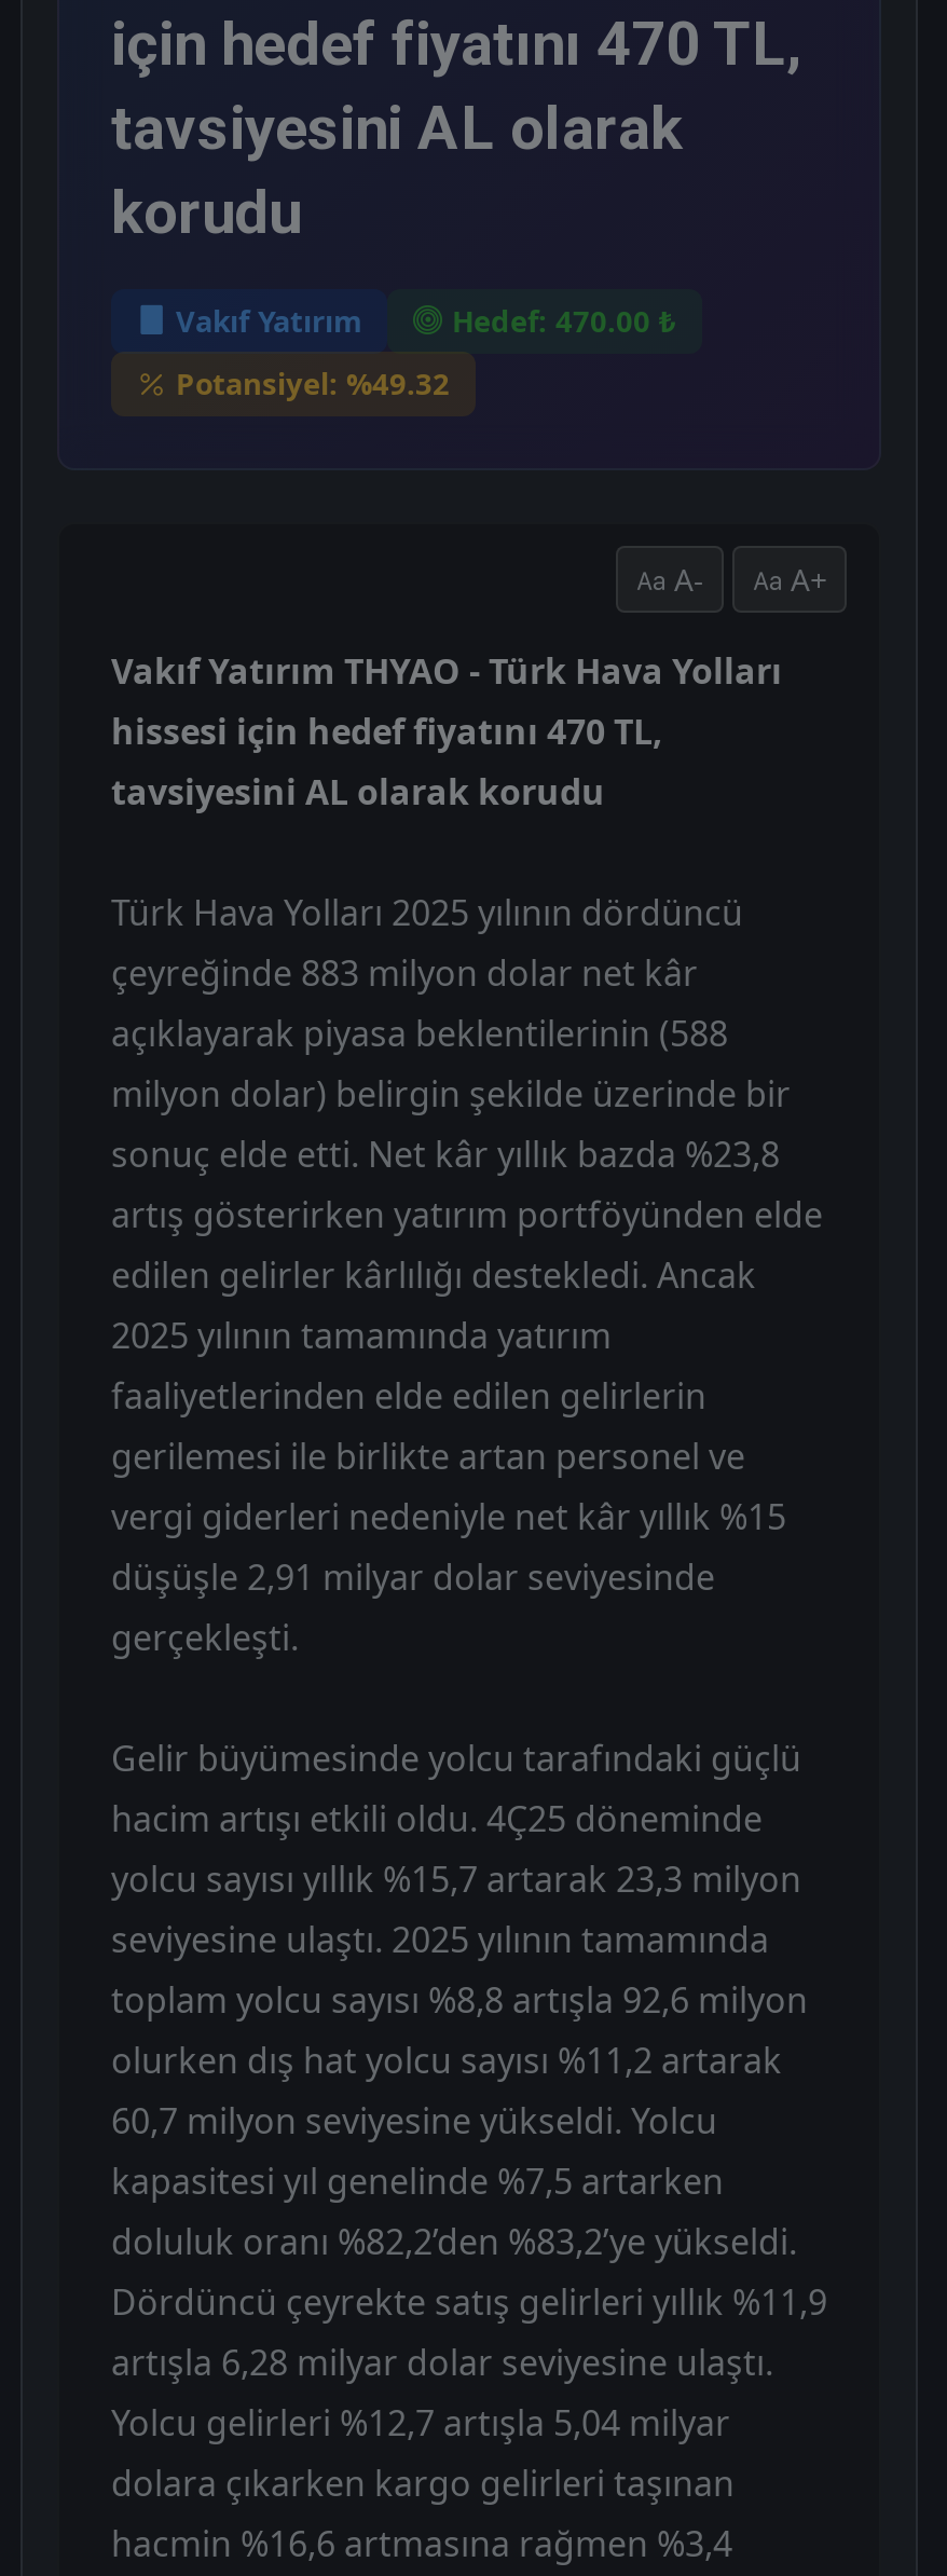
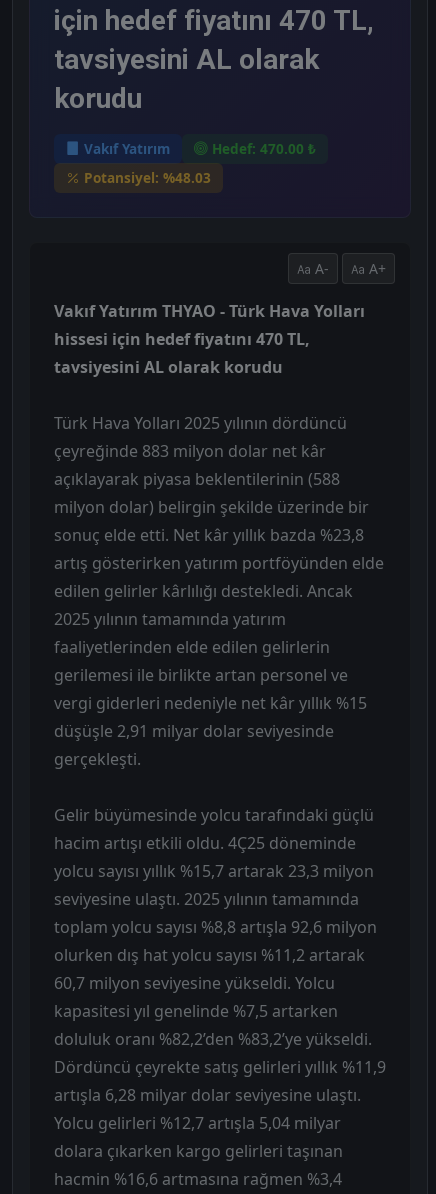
[176,363,450,404] Potansiyel: %49.32 -> [84,168,211,187] Potansiyel: %48.03

